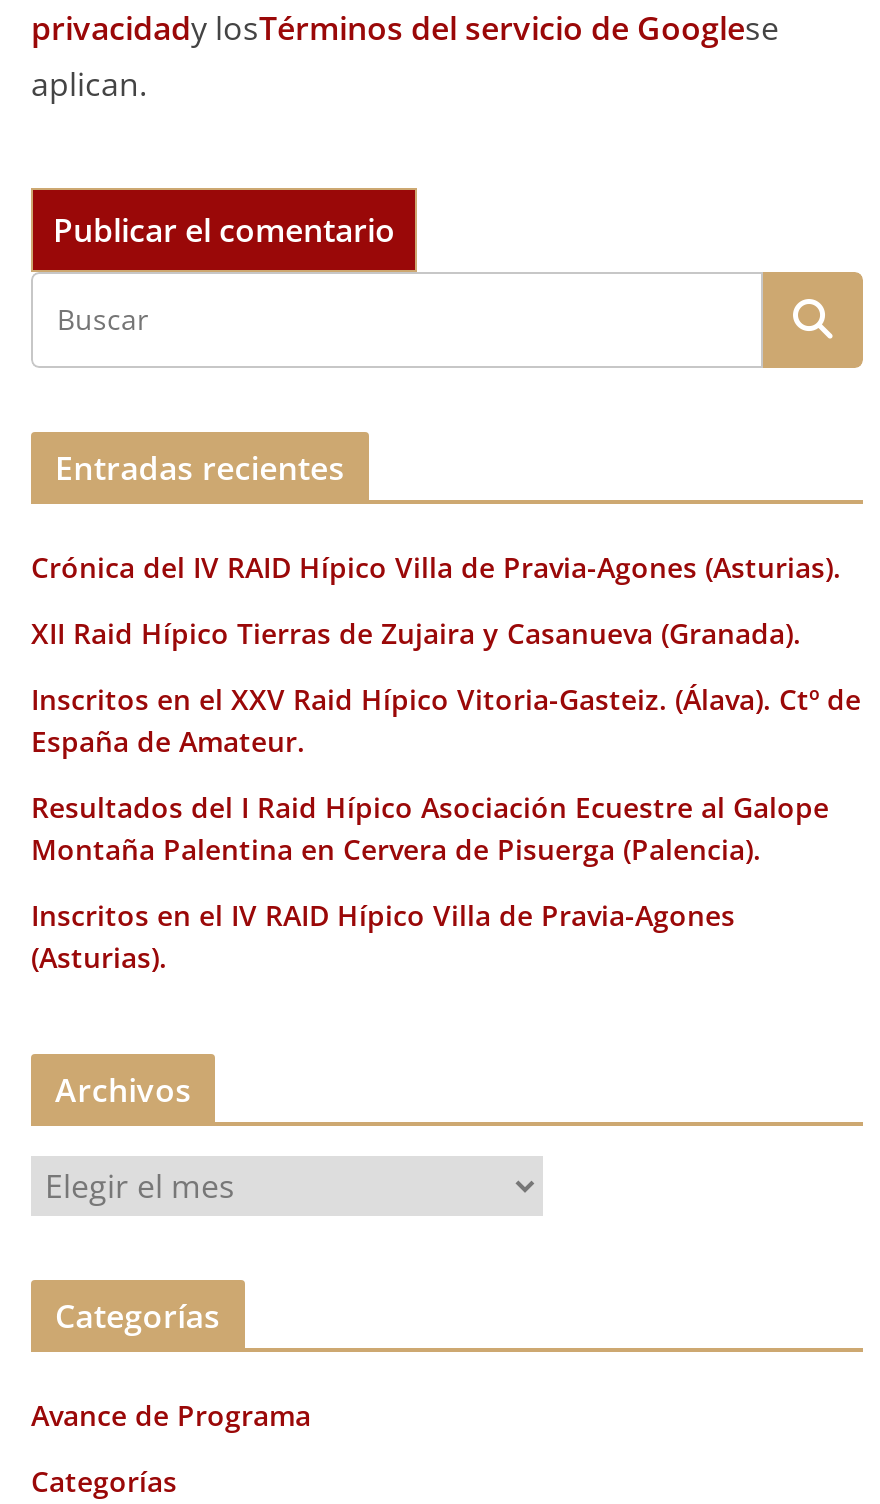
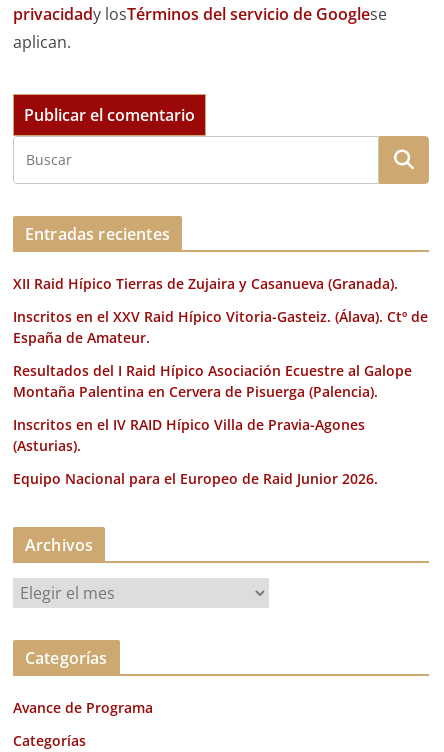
[31,548,841,586] Crónica del IV RAID Hípico Villa de Pravia-Agones (Asturias). -> none
moved [31,614,861,976] -> [13,274,428,455]: XII Raid Hípico Tierras de Zujaira y Casanueva (Granada). | Inscritos en el XXV Raid Hípico Vitoria-Gasteiz. (Álava). Ctº de | España de Amateur. | Resultados del I Raid Hípico Asociación Ecuestre al Galope | Montaña Palentina en Cervera de Pisuerga (Palencia). | Inscritos en el IV RAID Hípico Villa de Pravia-Agones | (Asturias).
none -> [13,469,378,488] Equipo Nacional para el Europeo de Raid Junior 2026.

